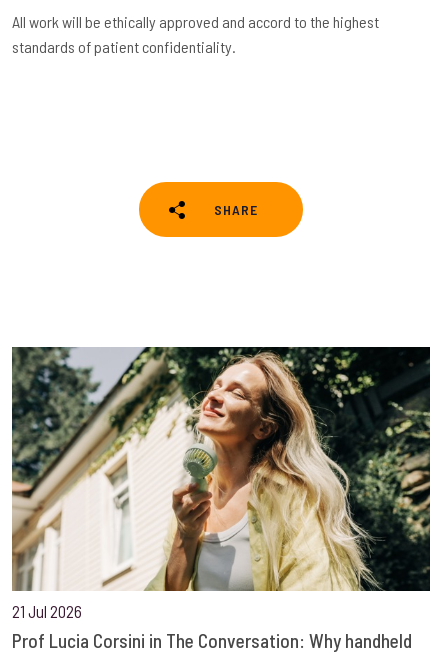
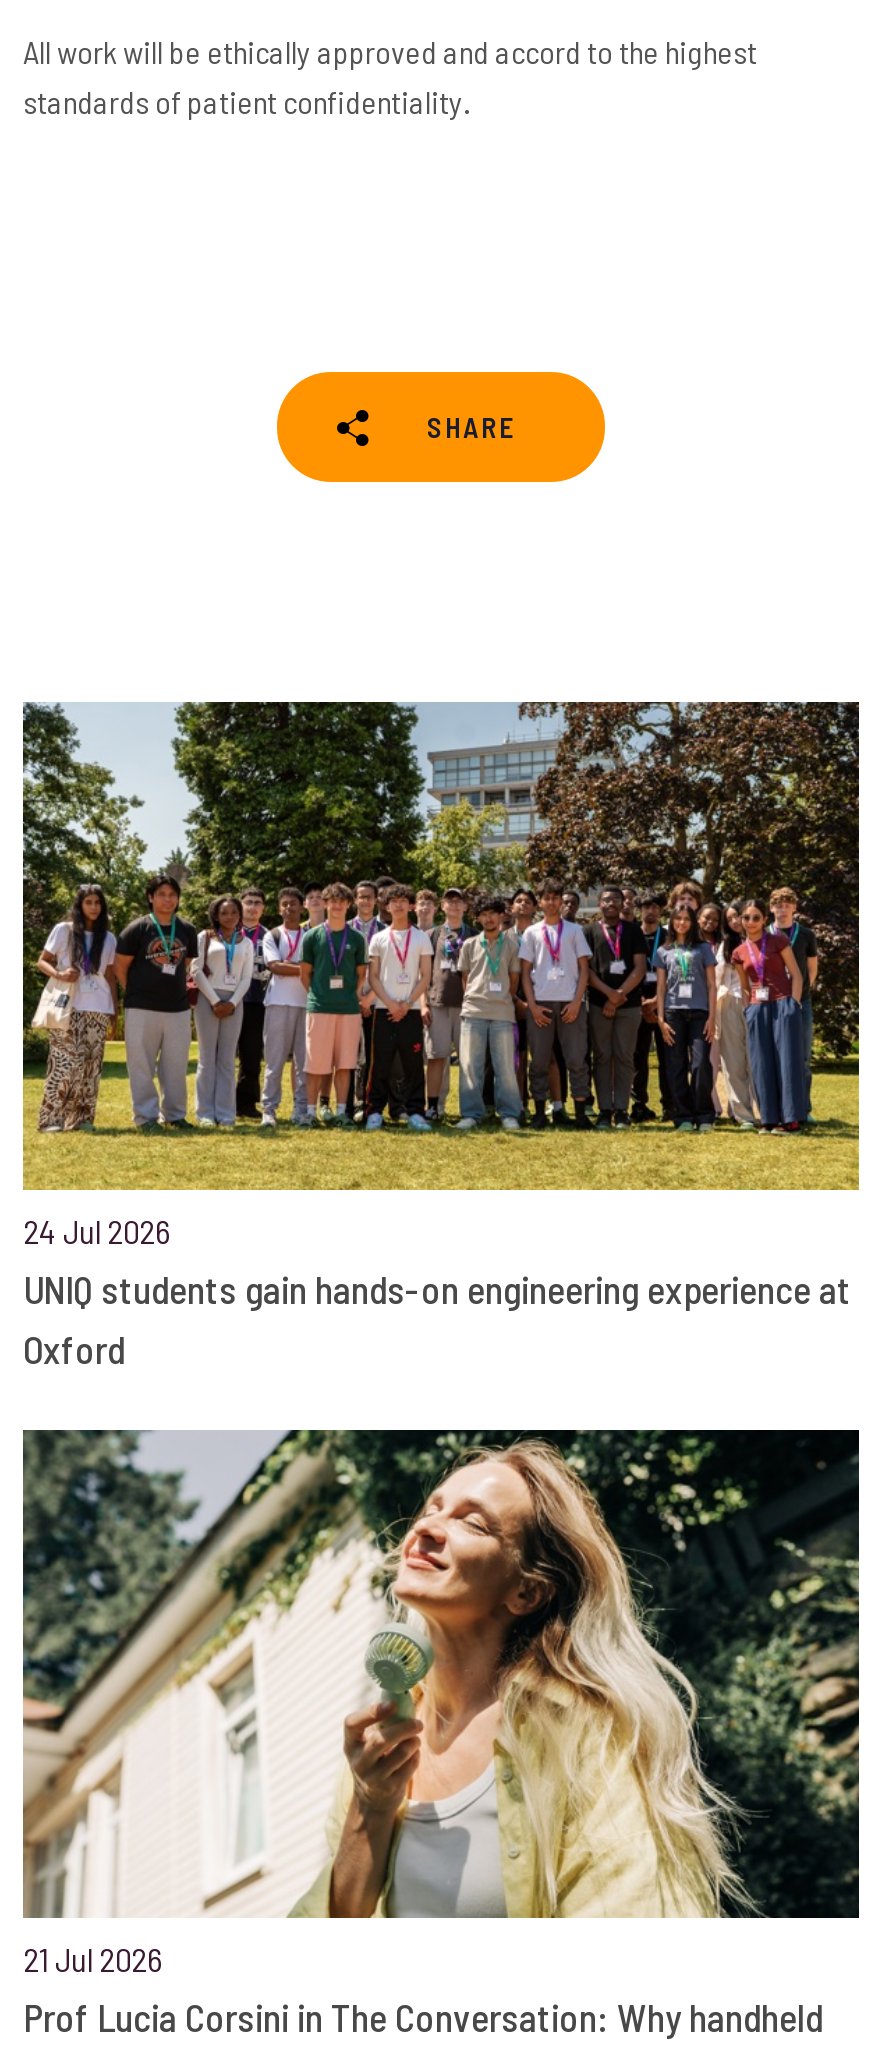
none -> [21,700,861,1372] [image] | 24 Jul 2026 | UNIQ students gain hands-on engineering experience at | Oxford

